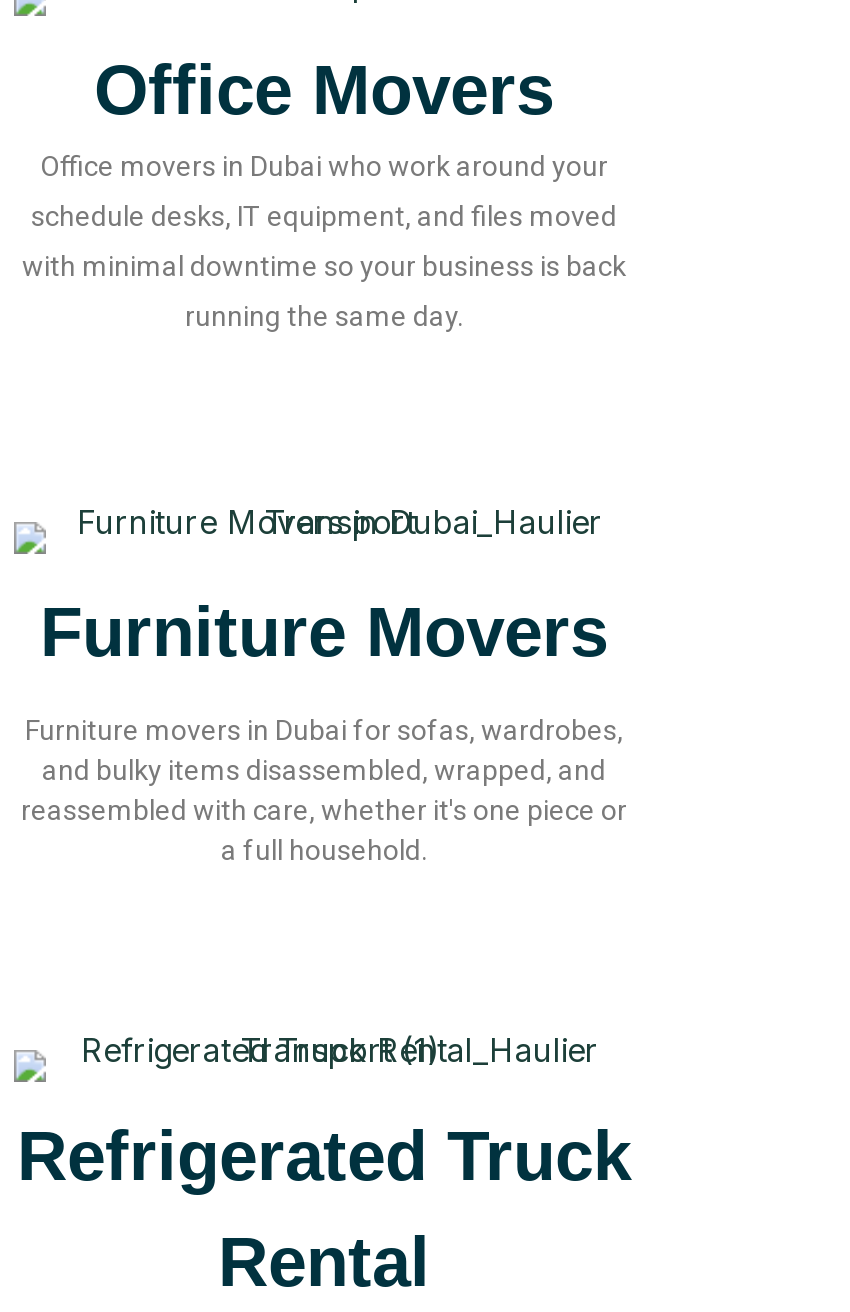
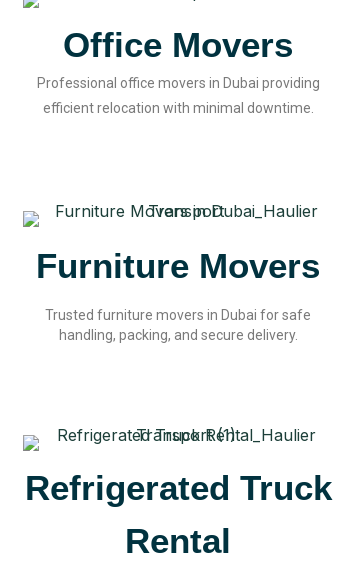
[22,150,626,332] Office movers in Dubai who work around your | schedule desks, IT equipment, and files moved | with minimal downtime so your business is back | running the same day. -> [36,75,319,116] Professional office movers in Dubai providing | efficient relocation with minimal downtime.
[21,714,627,866] Furniture movers in Dubai for sofas, wardrobes, | and bulky items disassembled, wrapped, and | reassembled with care, whether it's one piece or | a full household. -> [45,307,311,343] Trusted furniture movers in Dubai for safe | handling, packing, and secure delivery.

